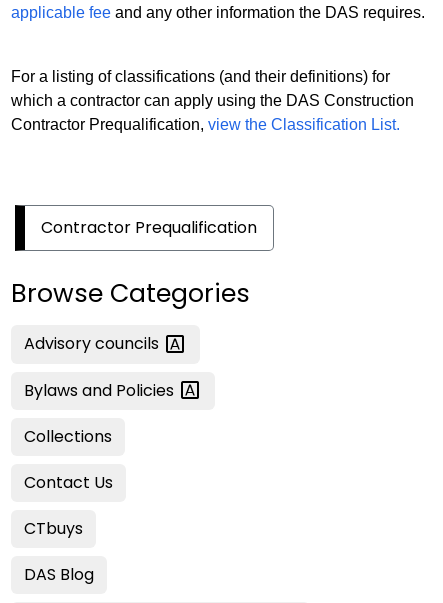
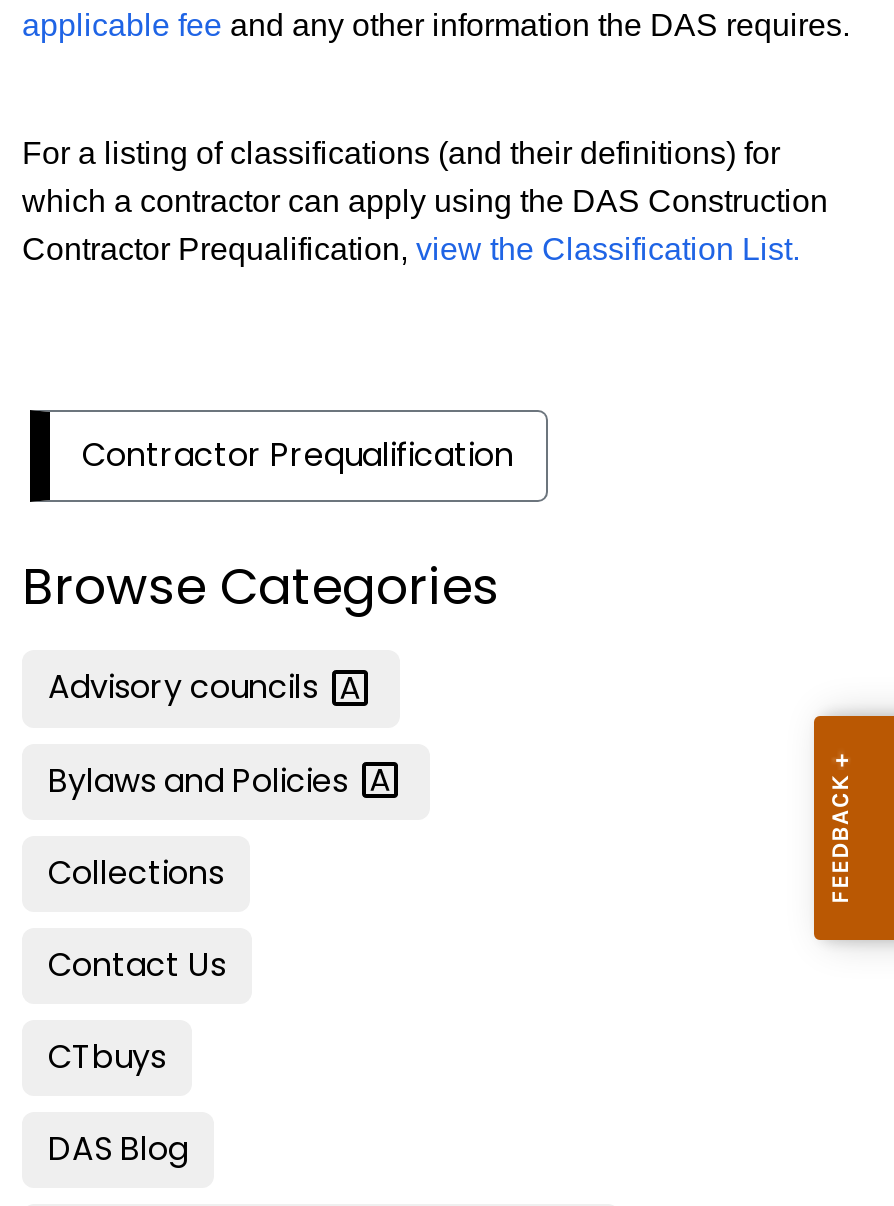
none -> [812,710,888,946] [image]

